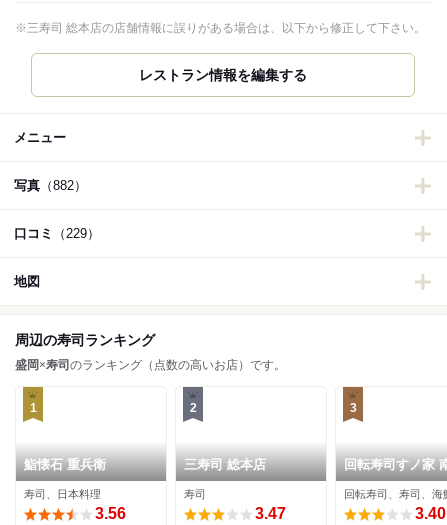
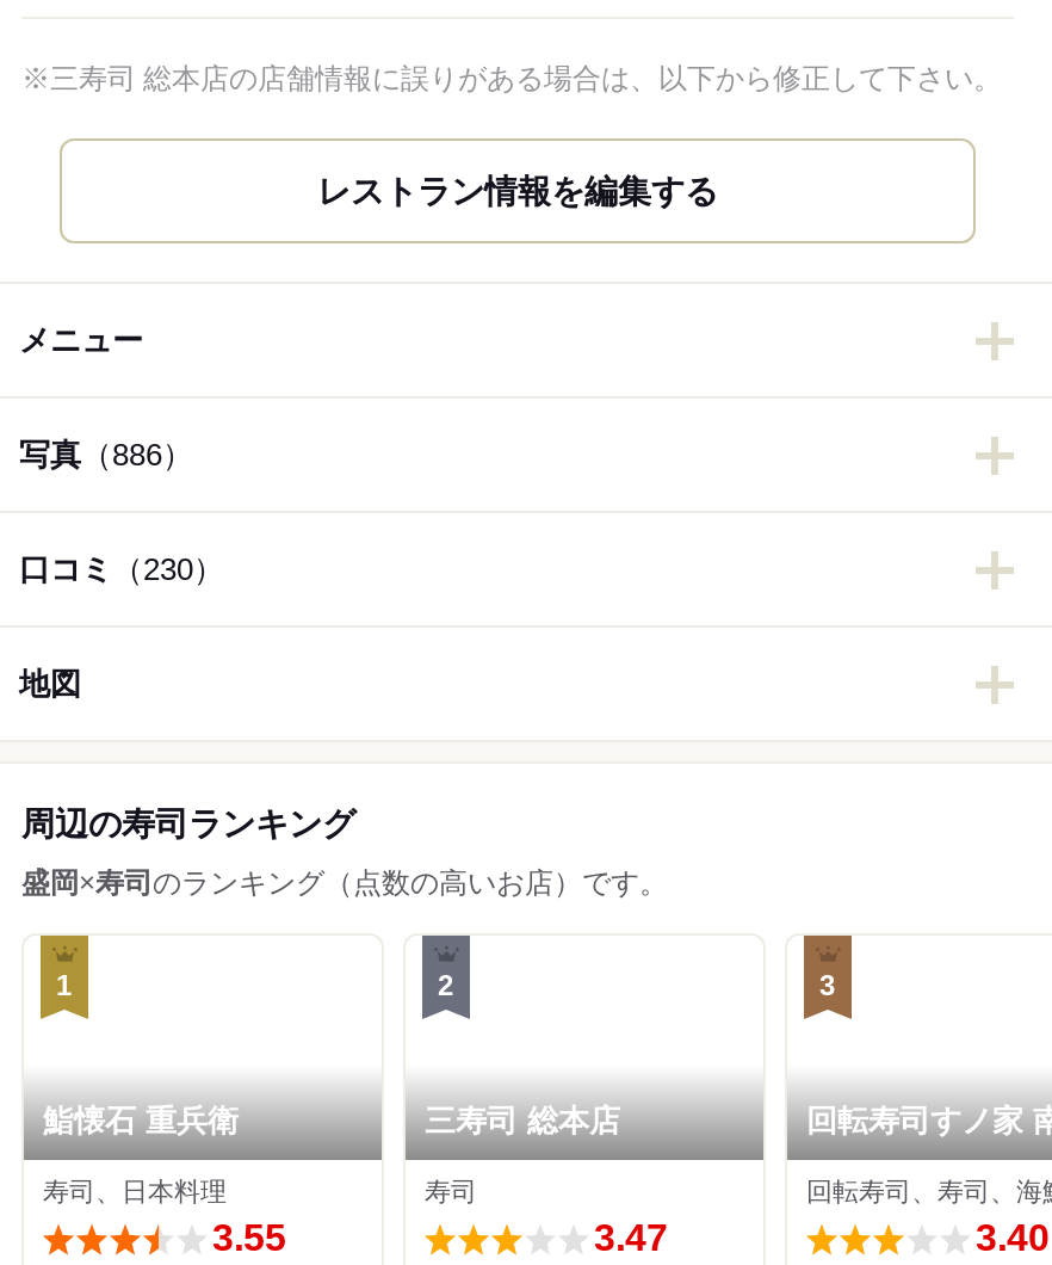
[14,178,87,193] 写真（882） -> [19,437,193,473] 写真（886）
[14,226,100,241] 口コミ（229） -> [19,552,224,588] 口コミ（230）
[95,505,126,522] 3.56 -> [212,1218,286,1259] 3.55

